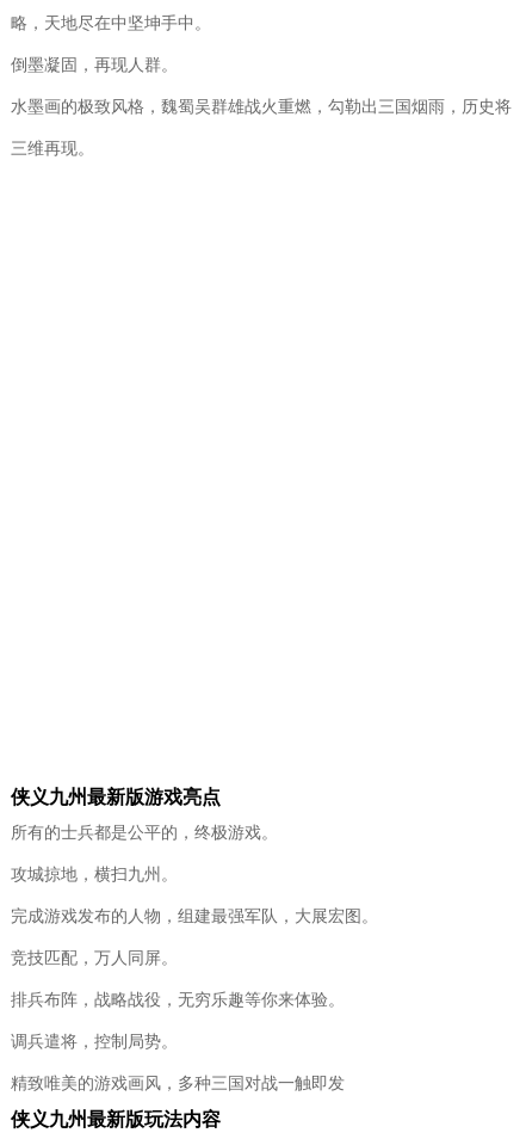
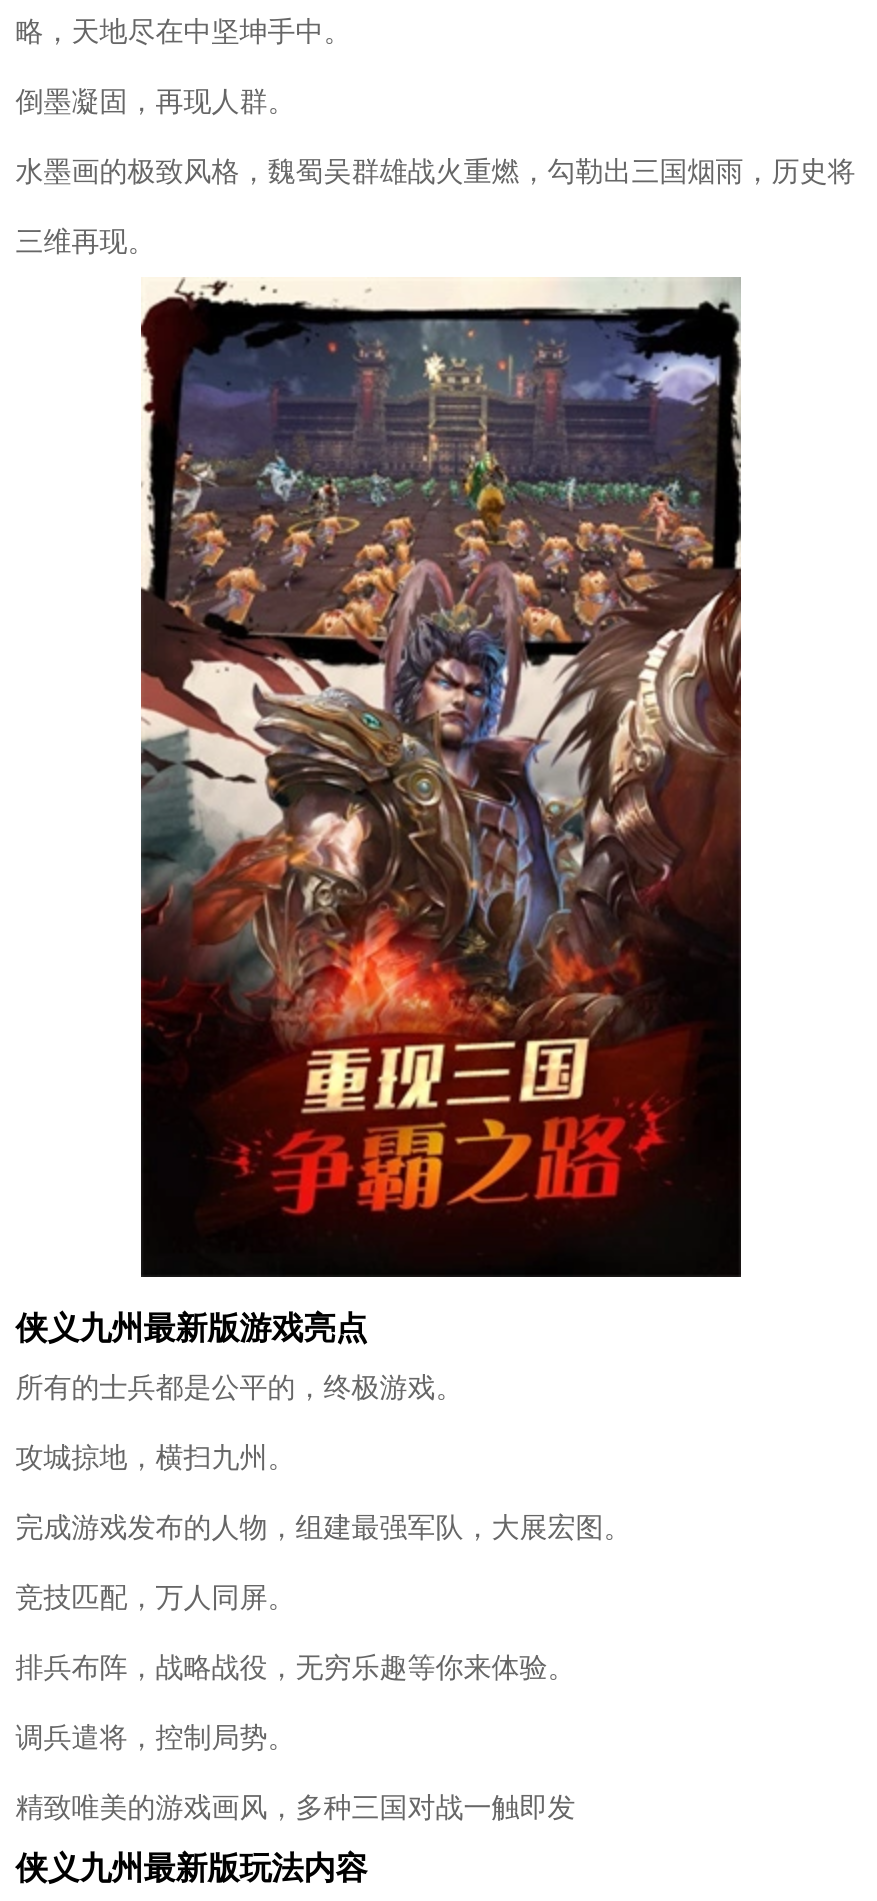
none -> [139,277,743,1279] [image]

